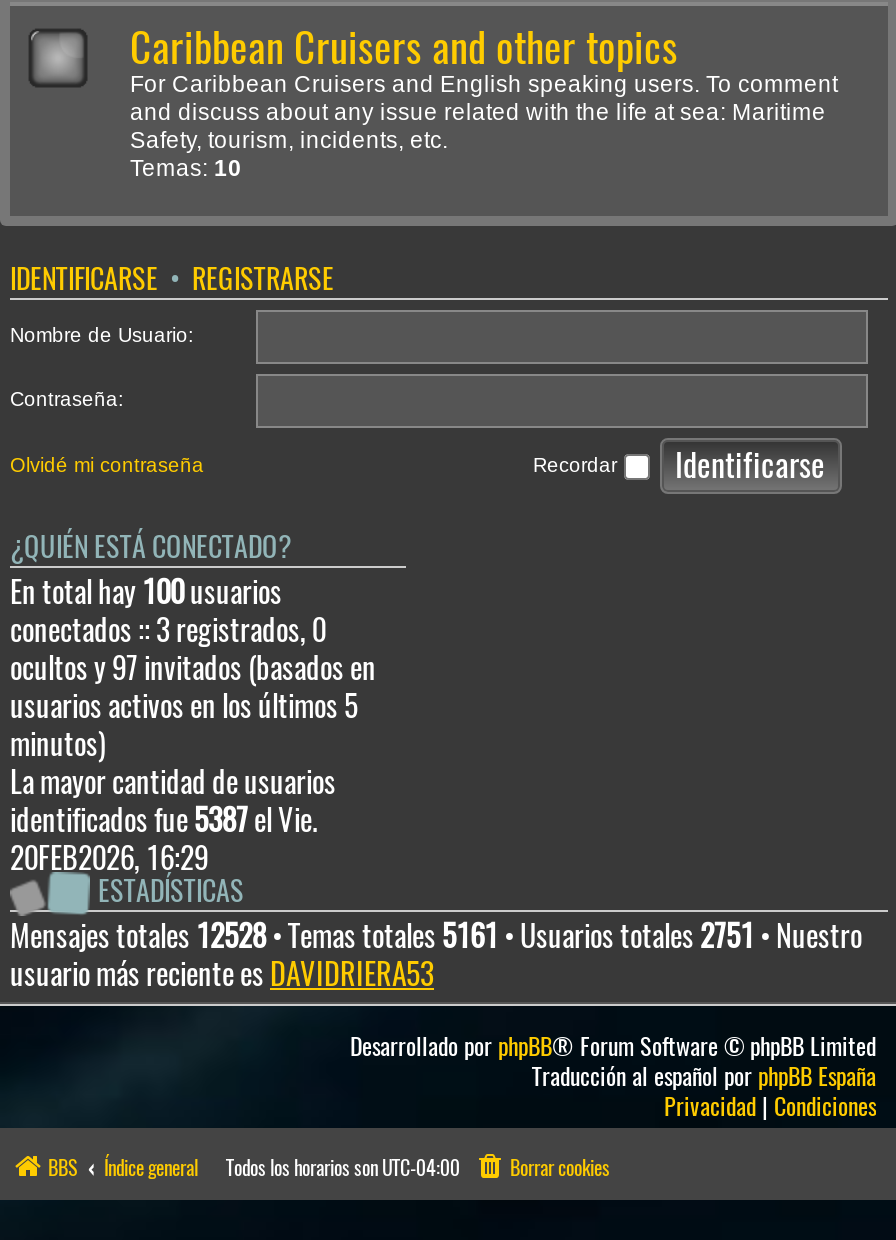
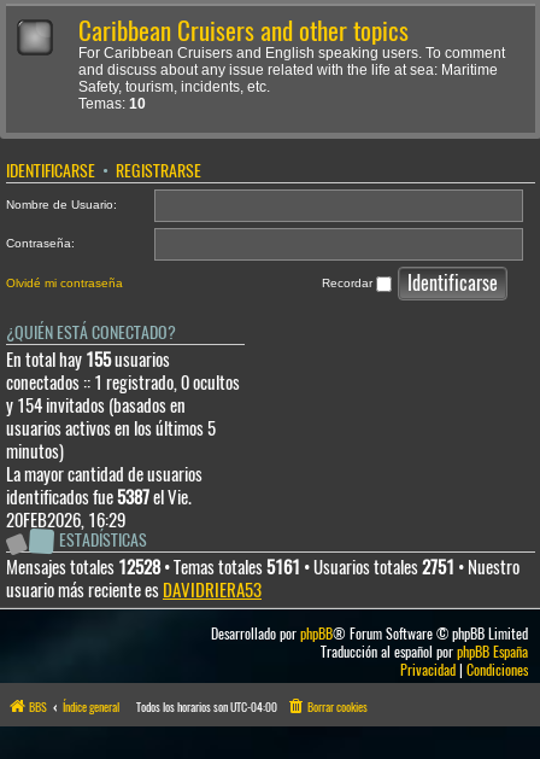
[10,572,376,688] En total hay 100usuarios | conectados :: 3 registrados, 0 | ocultos y 97 invitados (basados en -> [6,348,240,418] En total hay 155usuarios | conectados :: 1 registrado, 0 ocultos | y 154 invitados (basados en

